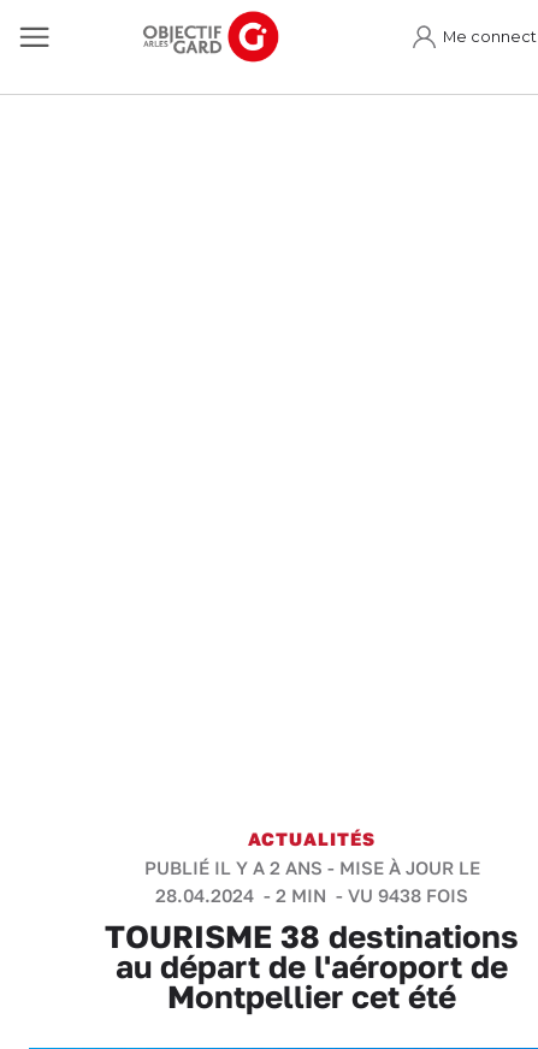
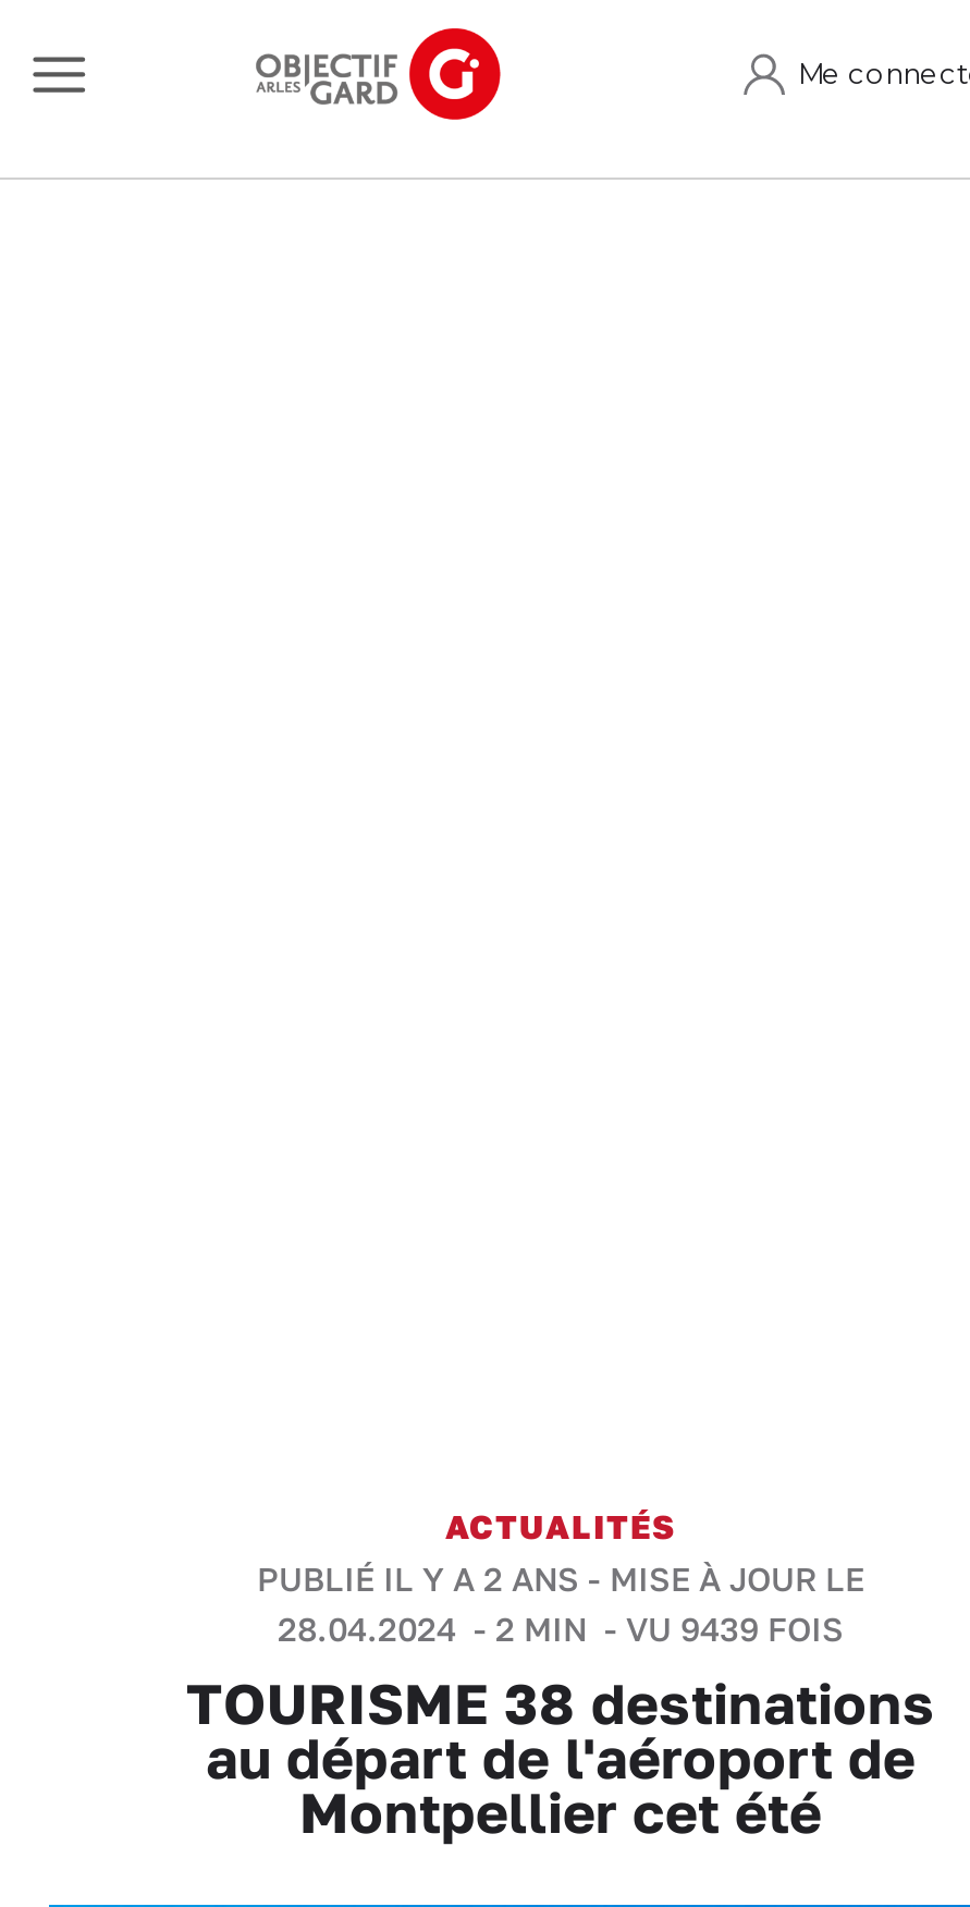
[155,884,468,906] 28.04.2024 - 2 MIN - VU 9438 FOIS -> [278,1609,844,1648] 28.04.2024 - 2 MIN - VU 9439 FOIS

